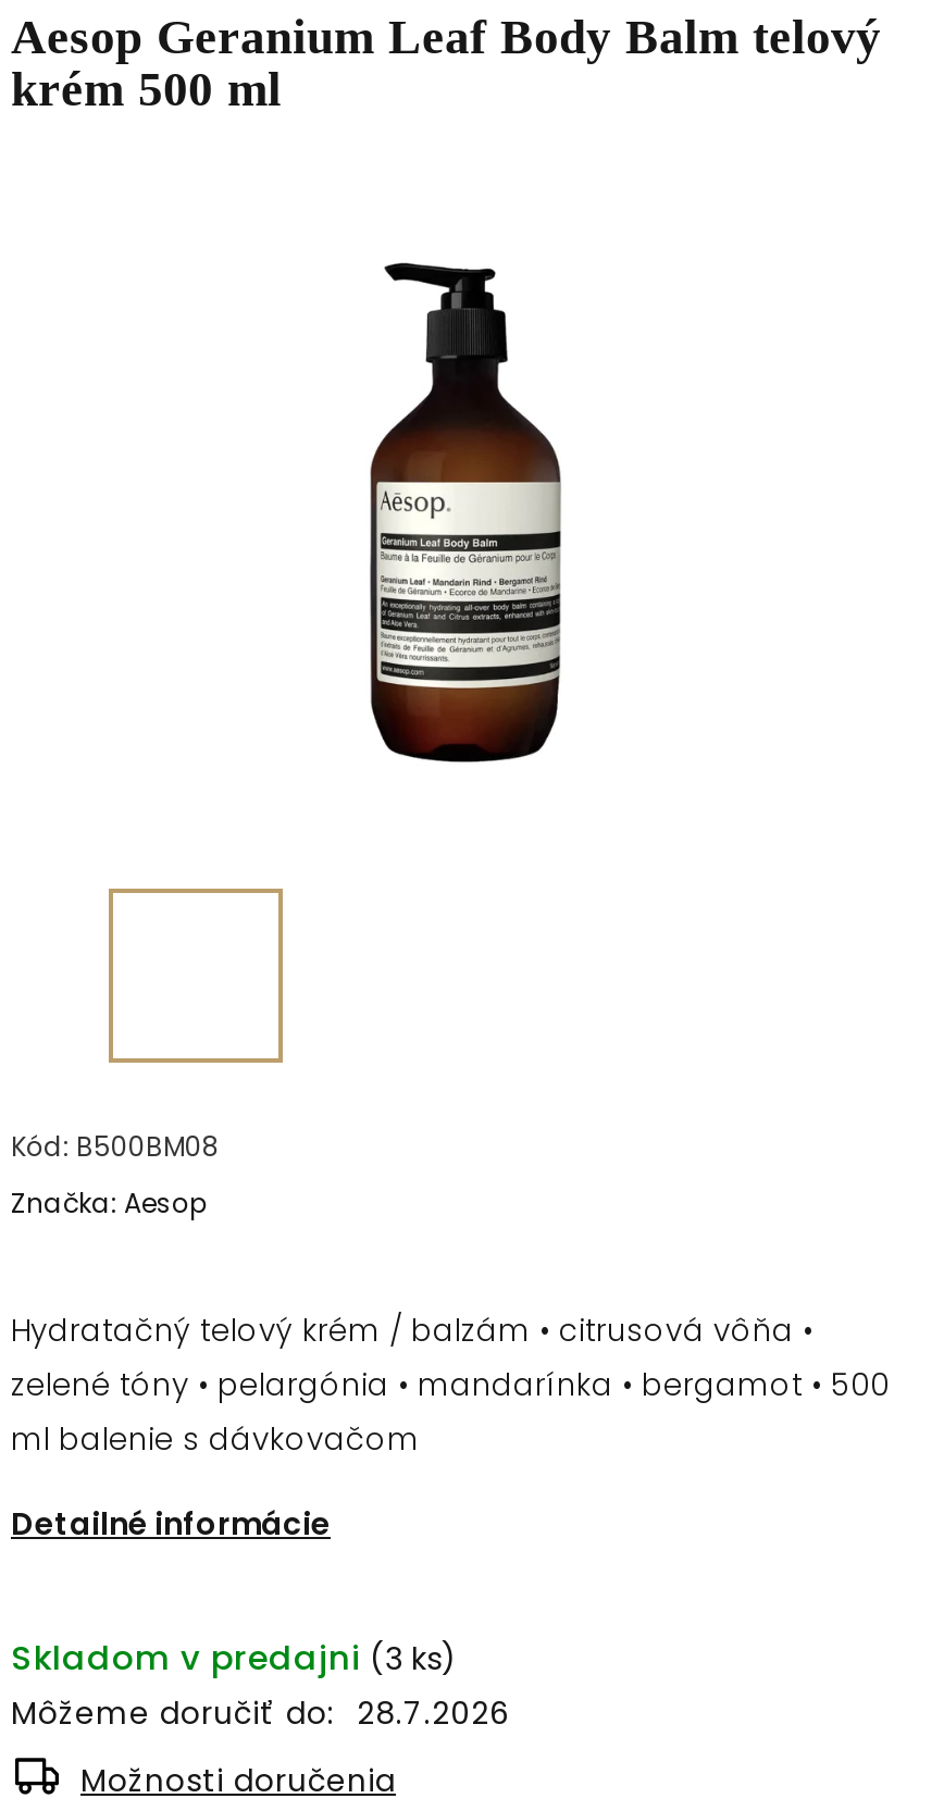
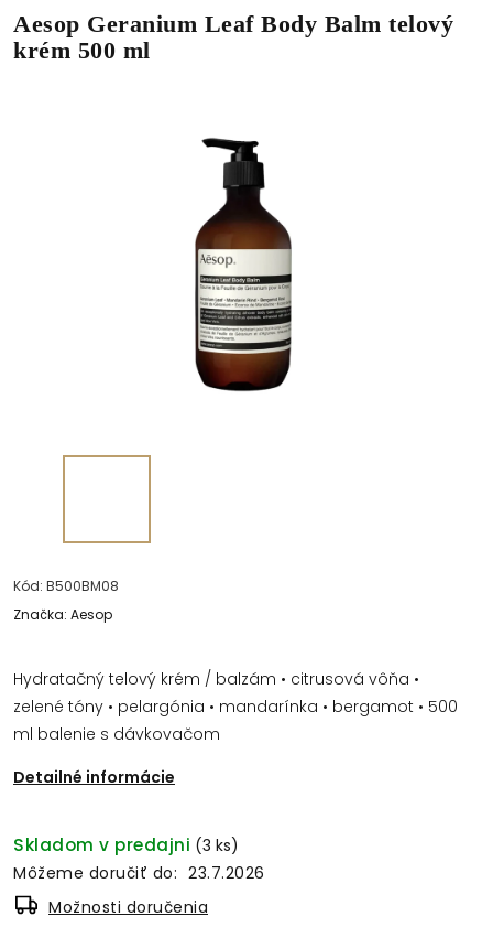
[11,1690,510,1734] Môžeme doručiť do: 28.7.2026 -> [13,861,265,883] Môžeme doručiť do: 23.7.2026

